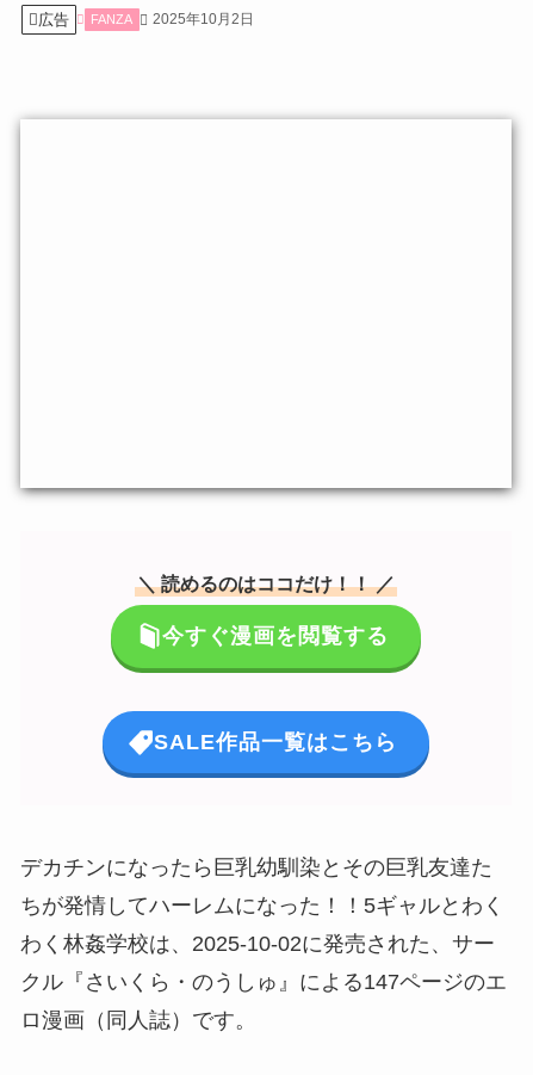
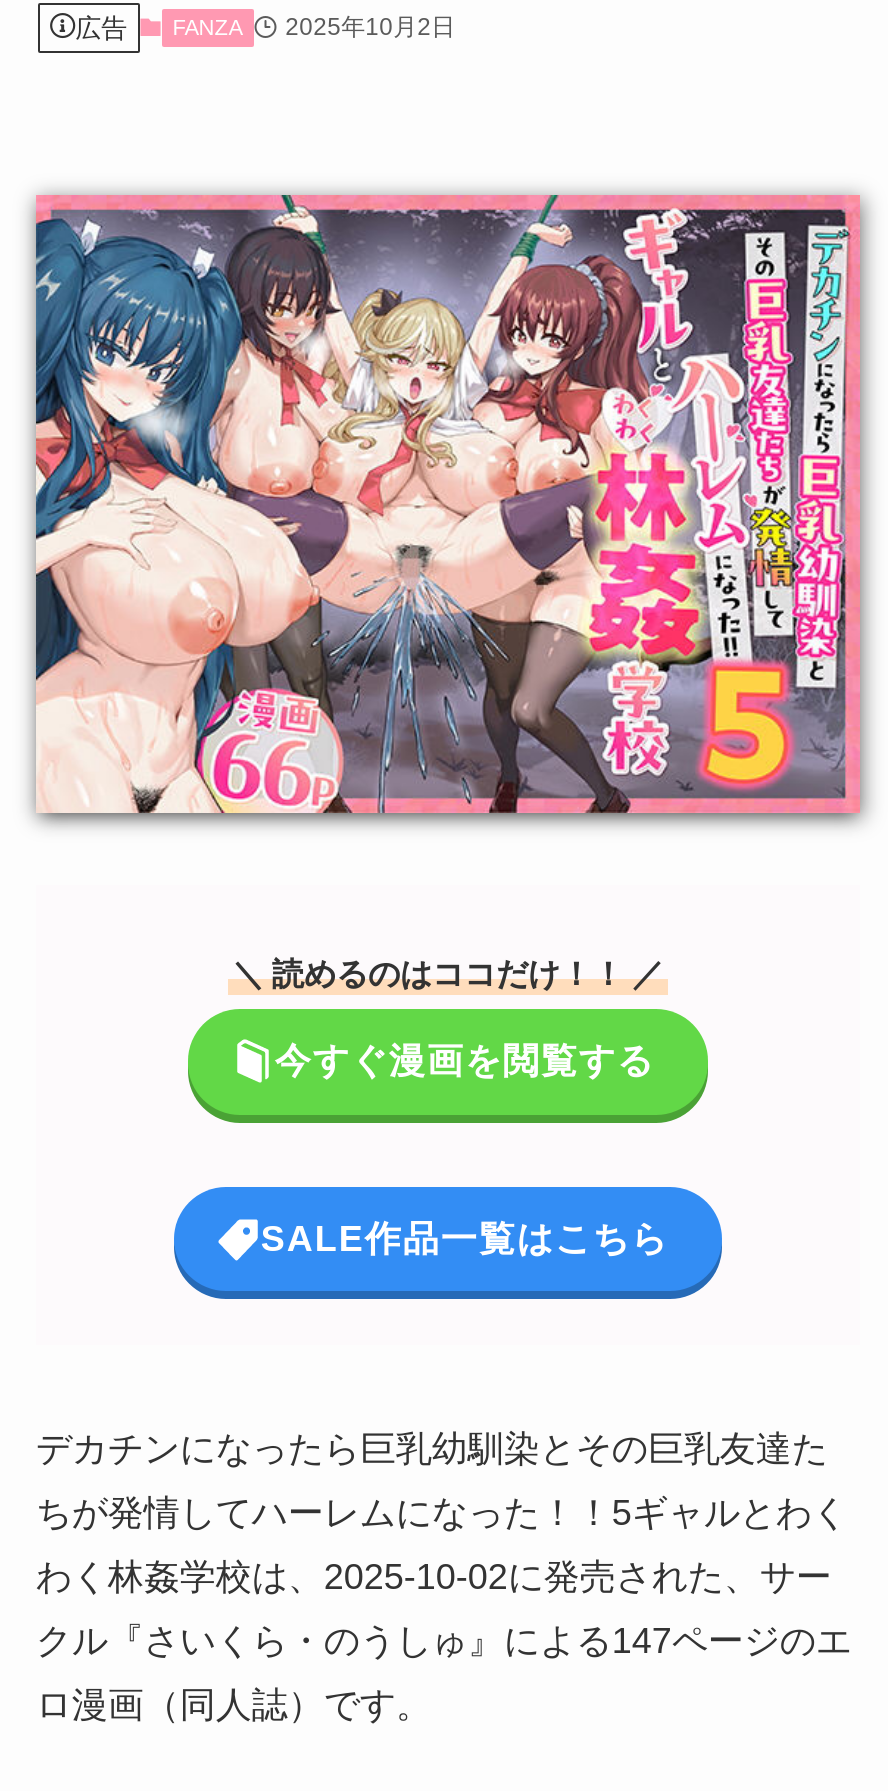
none -> [34,193,862,815] [image]

